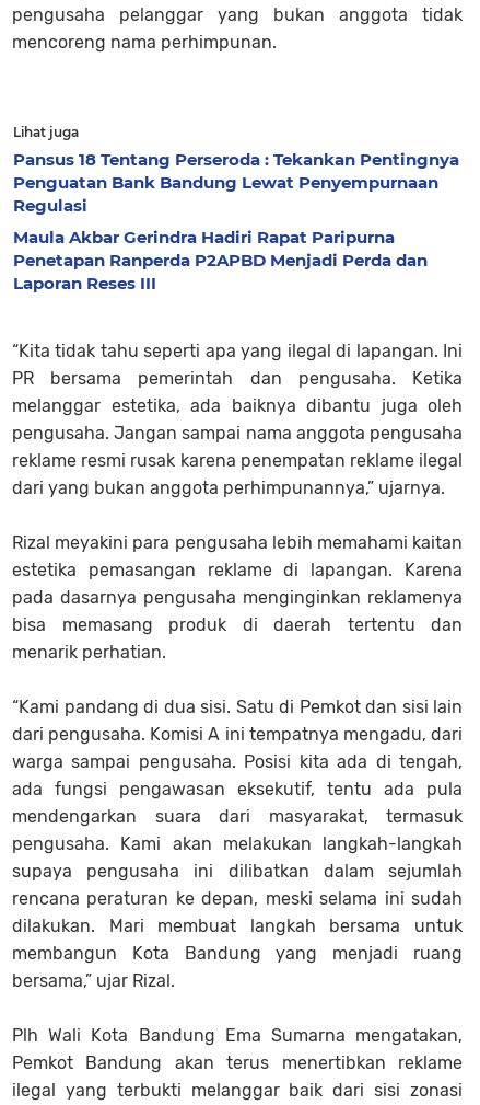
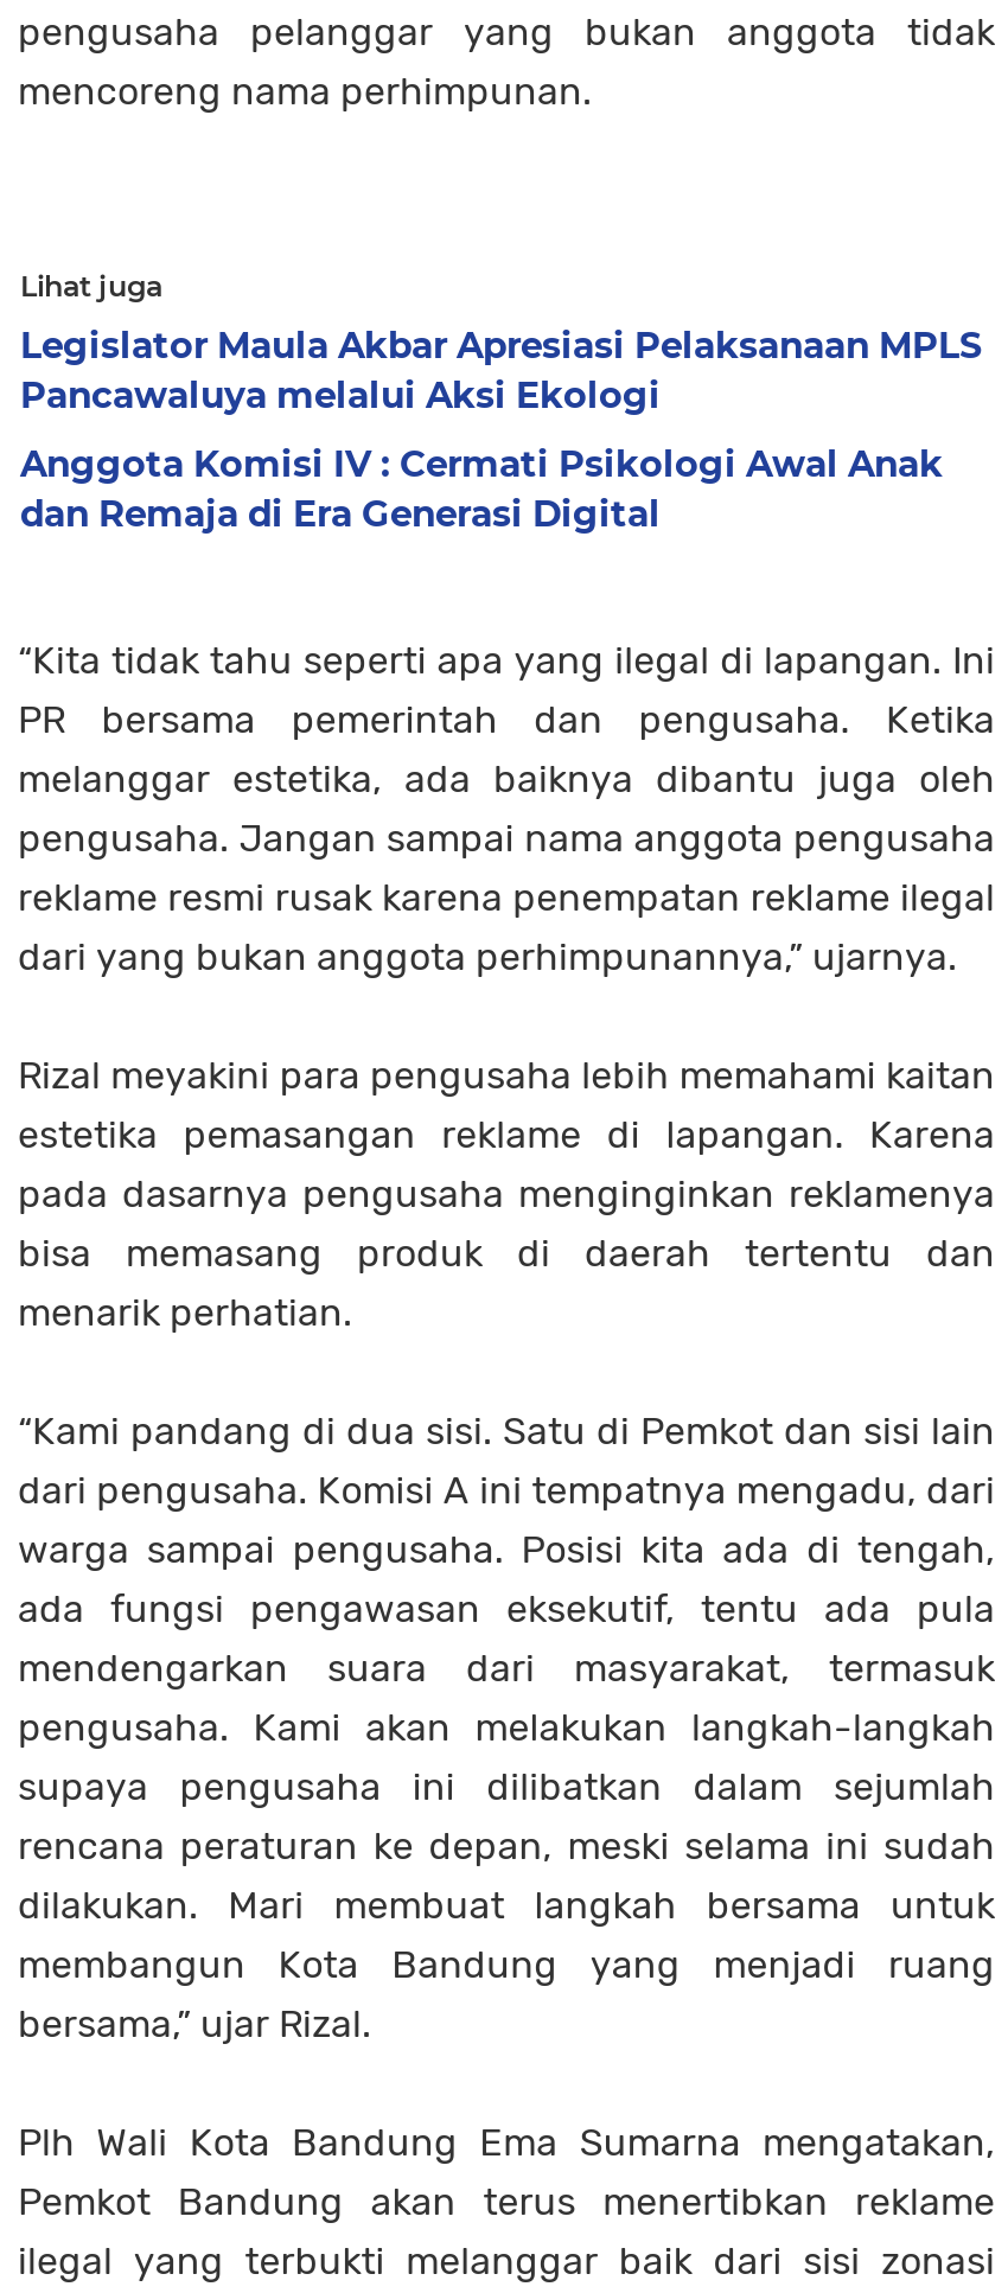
[13,149,459,216] Pansus 18 Tentang Perseroda : Tekankan Pentingnya | Penguatan Bank Bandung Lewat Penyempurnaan | Regulasi -> [20,322,983,417] Legislator Maula Akbar Apresiasi Pelaksanaan MPLS | Pancawaluya melalui Aksi Ekologi
[13,227,428,293] Maula Akbar Gerindra Hadiri Rapat Paripurna | Penetapan Ranperda P2APBD Menjadi Perda dan | Laporan Reses III -> [20,441,943,536] Anggota Komisi IV : Cermati Psikologi Awal Anak | dan Remaja di Era Generasi Digital

